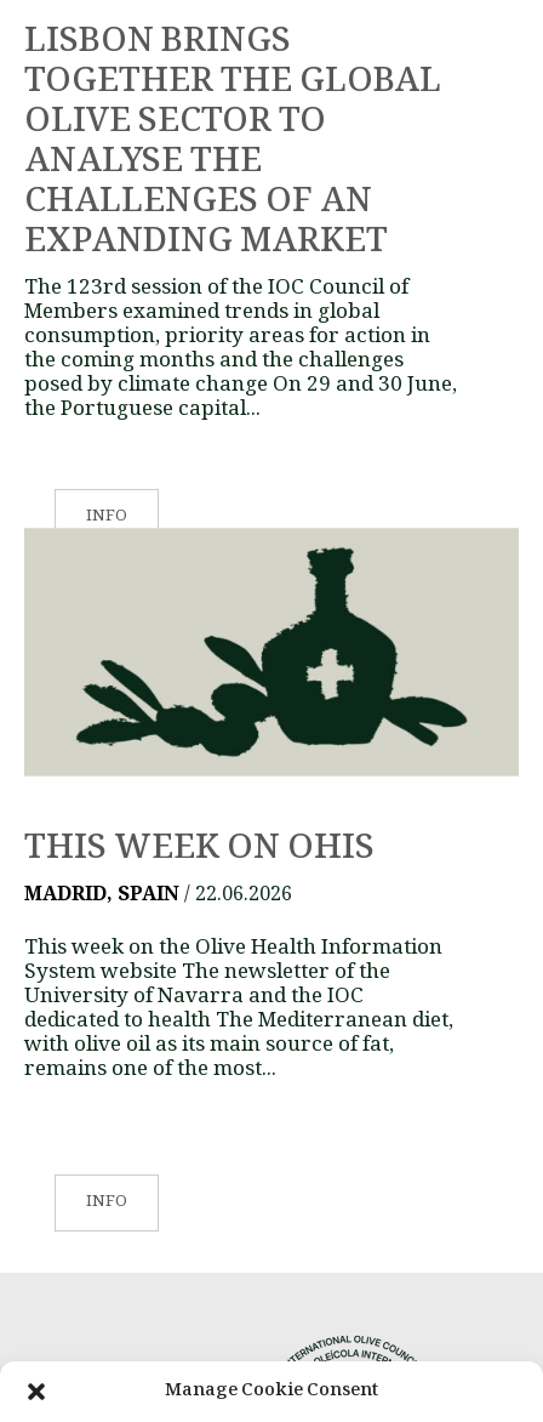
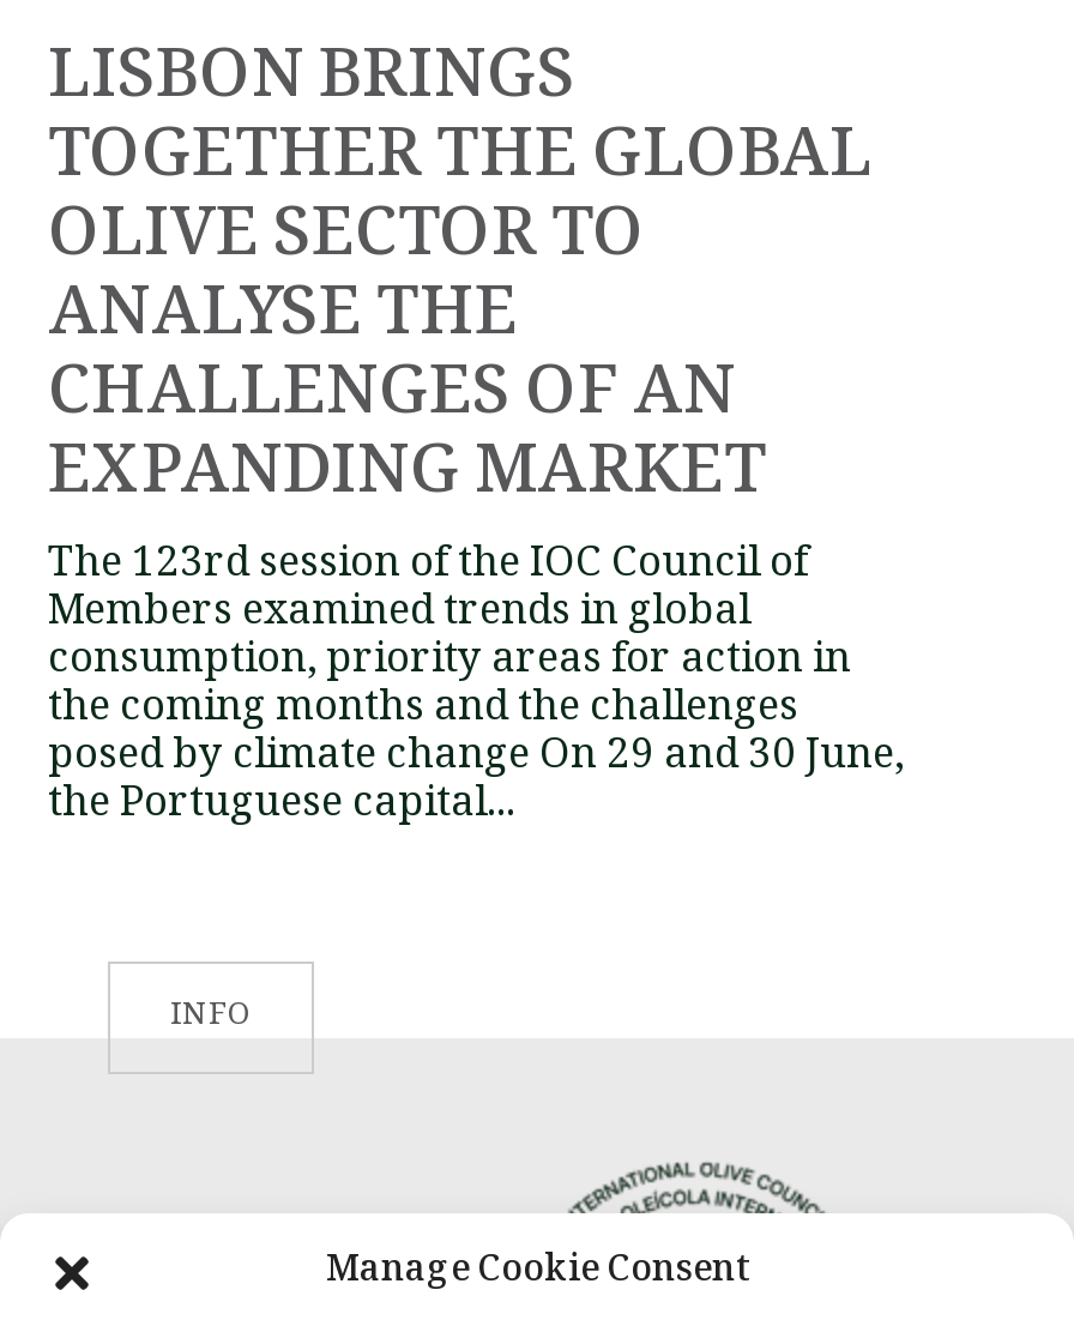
[24,530,519,1088] [image] | THIS WEEK ON OHIS | MADRID, SPAIN/ 22.06.2026 | This week on the Olive Health Information | System website The newsletter of the | University of Navarra and the IOC | dedicated to health The Mediterranean diet, | with olive oil as its main source of fat, | remains one of the most... -> none
[86,1188,127,1215] INFO -> none

